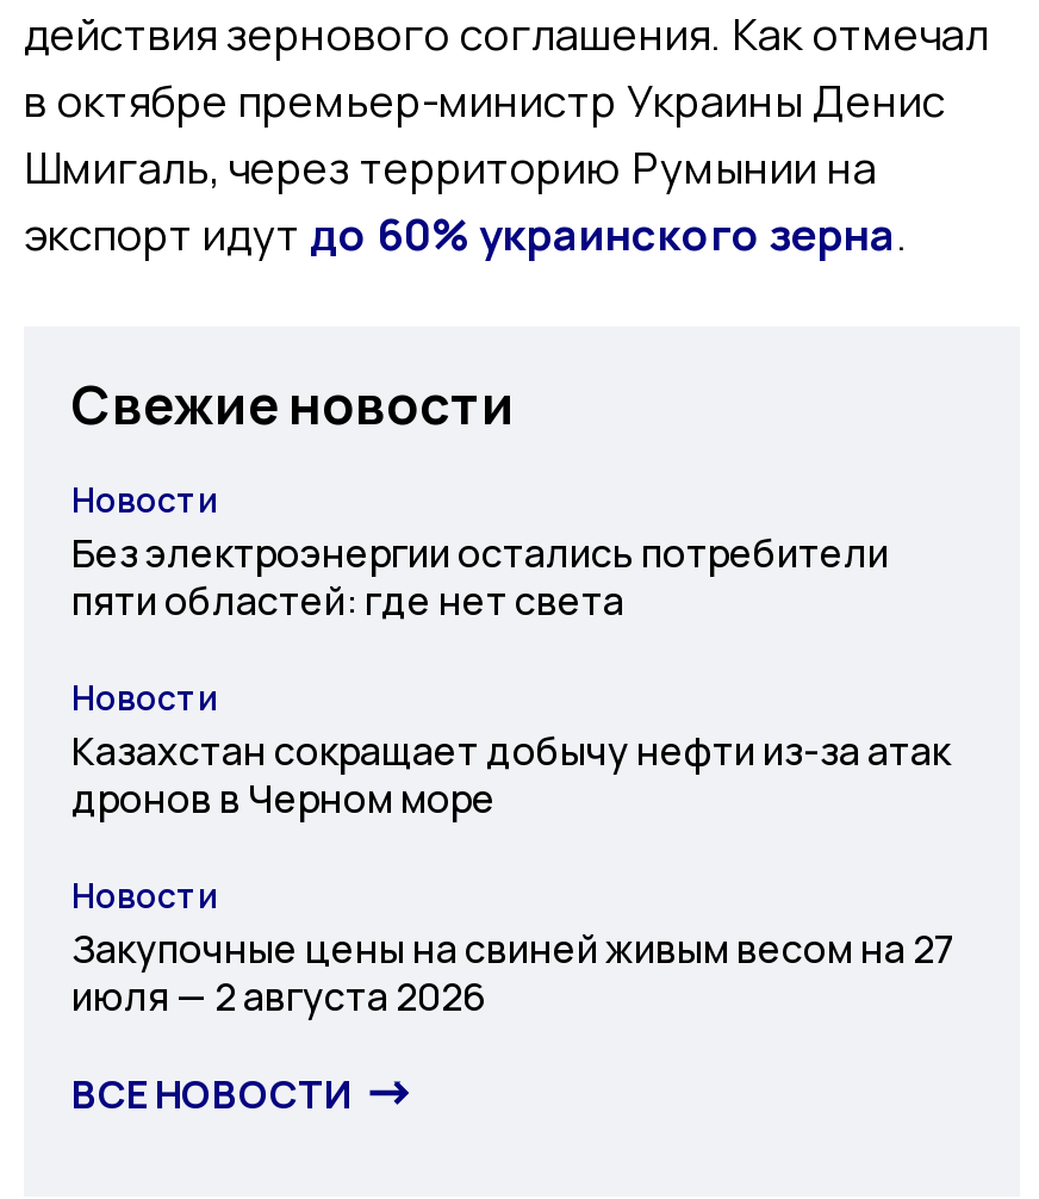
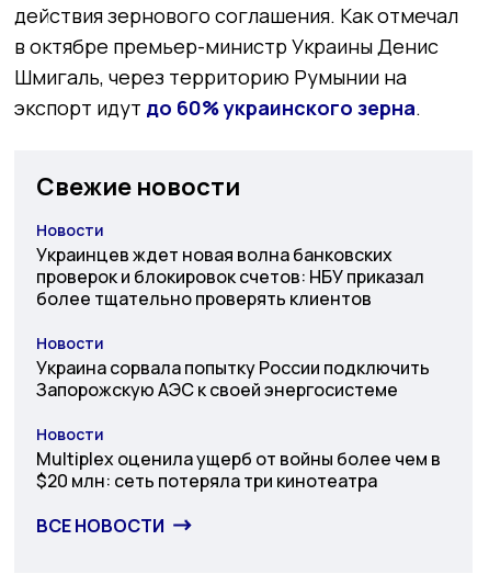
[71,526,889,626] Без электроэнергии остались потребители | пяти областей: где нет света -> [36,242,424,310] Украинцев ждет новая волна банковских | проверок и блокировок счетов: НБУ приказал | более тщательно проверять клиентов
[71,724,951,824] Казахстан сокращает добычу нефти из-за атак | дронов в Черном море -> [36,355,430,401] Украина сорвала попытку России подключить | Запорожскую АЭС к своей энергосистеме
[71,922,956,1022] Закупочные цены на свиней живым весом на 27 | июля — 2 августа 2026 -> [36,446,441,493] Multiplex оценила ущерб от войны более чем в | $20 млн: сеть потеряла три кинотеатра

